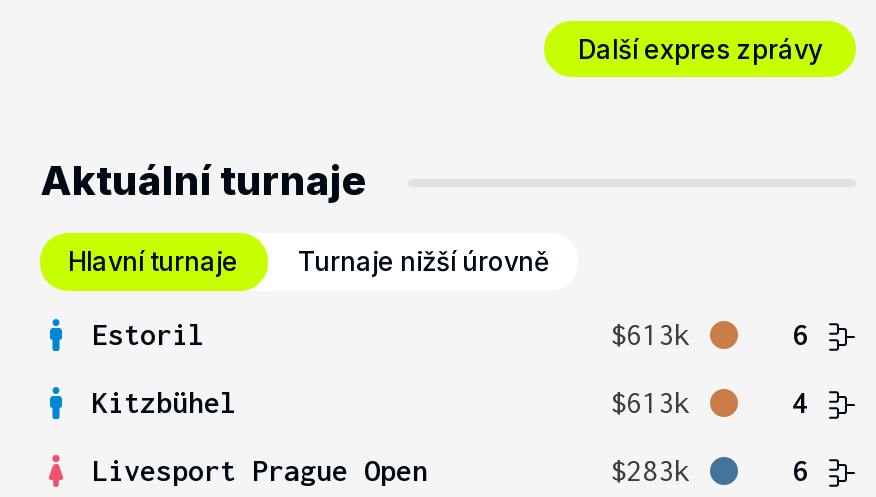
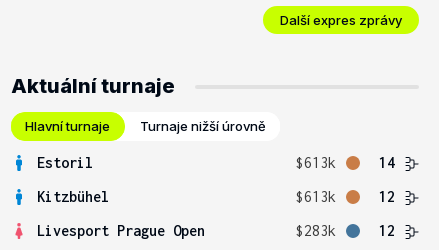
[792,317,808,351] 6 -> [379,154,395,171] 14
[792,385,808,419] 4 -> [379,188,395,205] 12
[792,453,808,487] 6 -> [379,222,395,239] 12

